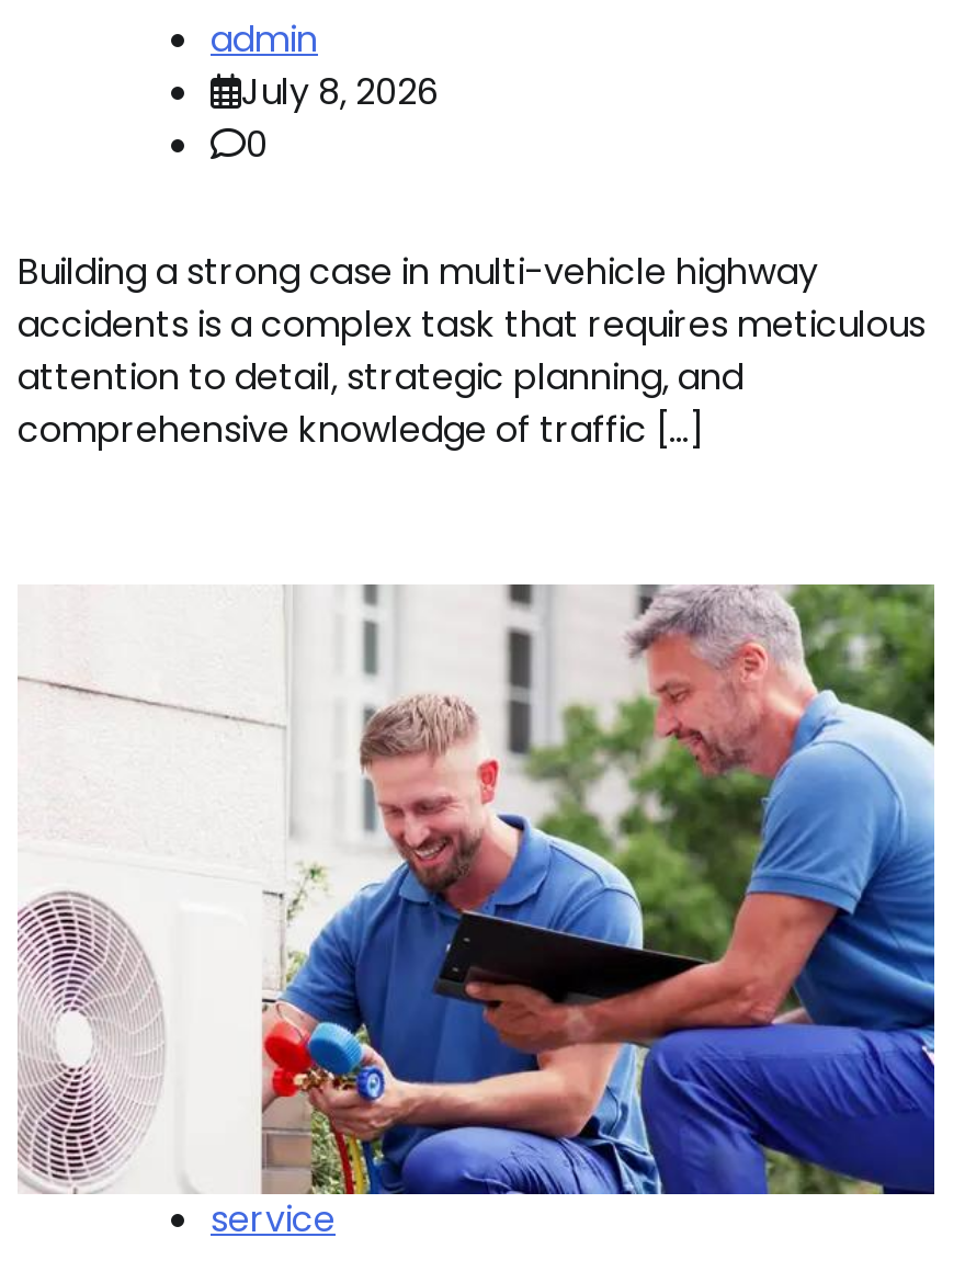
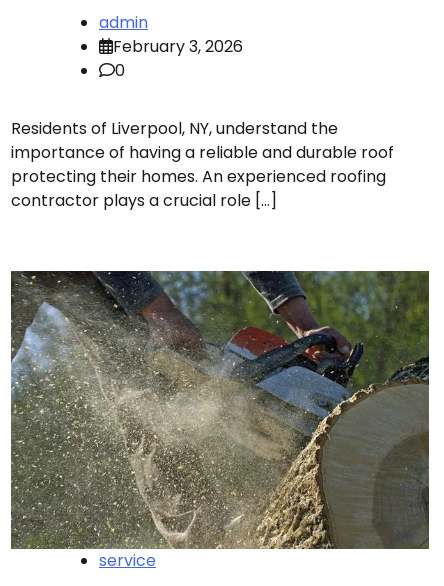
[241,66,439,117] July 8, 2026 -> [113,35,243,58] February 3, 2026
[18,246,926,454] Building a strong case in multi-vehicle highway | accidents is a complex task that requires meticulous | attention to detail, strategic planning, and | comprehensive knowledge of traffic […] -> [11,117,394,212] Residents of Liverpool, NY, understand the | importance of having a reliable and durable roof | protecting their homes. An experienced roofing | contractor plays a crucial role […]
[18,584,936,1196] [image] -> [10,270,430,550] [image]

